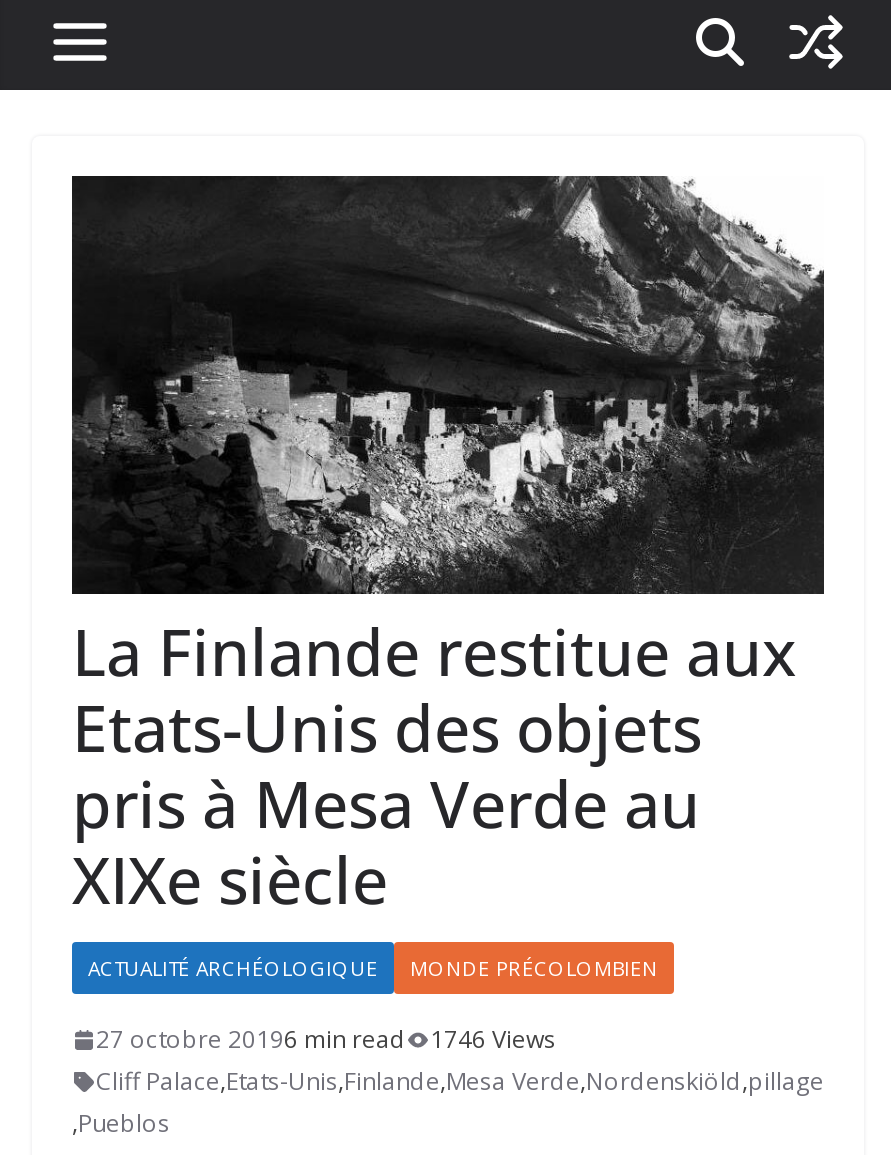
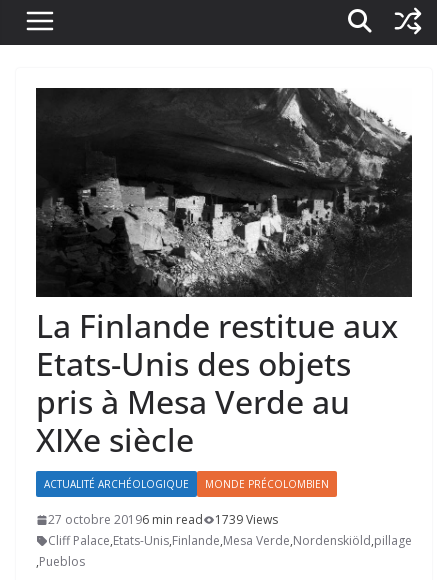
[96,1022,556,1056] 27 octobre 20196 min read 1746 Views -> [48,511,278,528] 27 octobre 20196 min read 1739 Views

